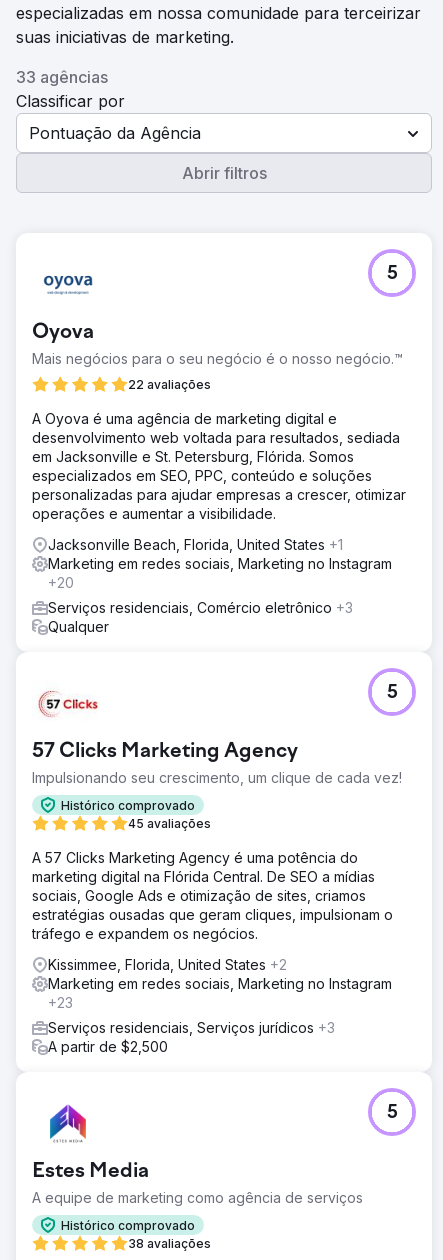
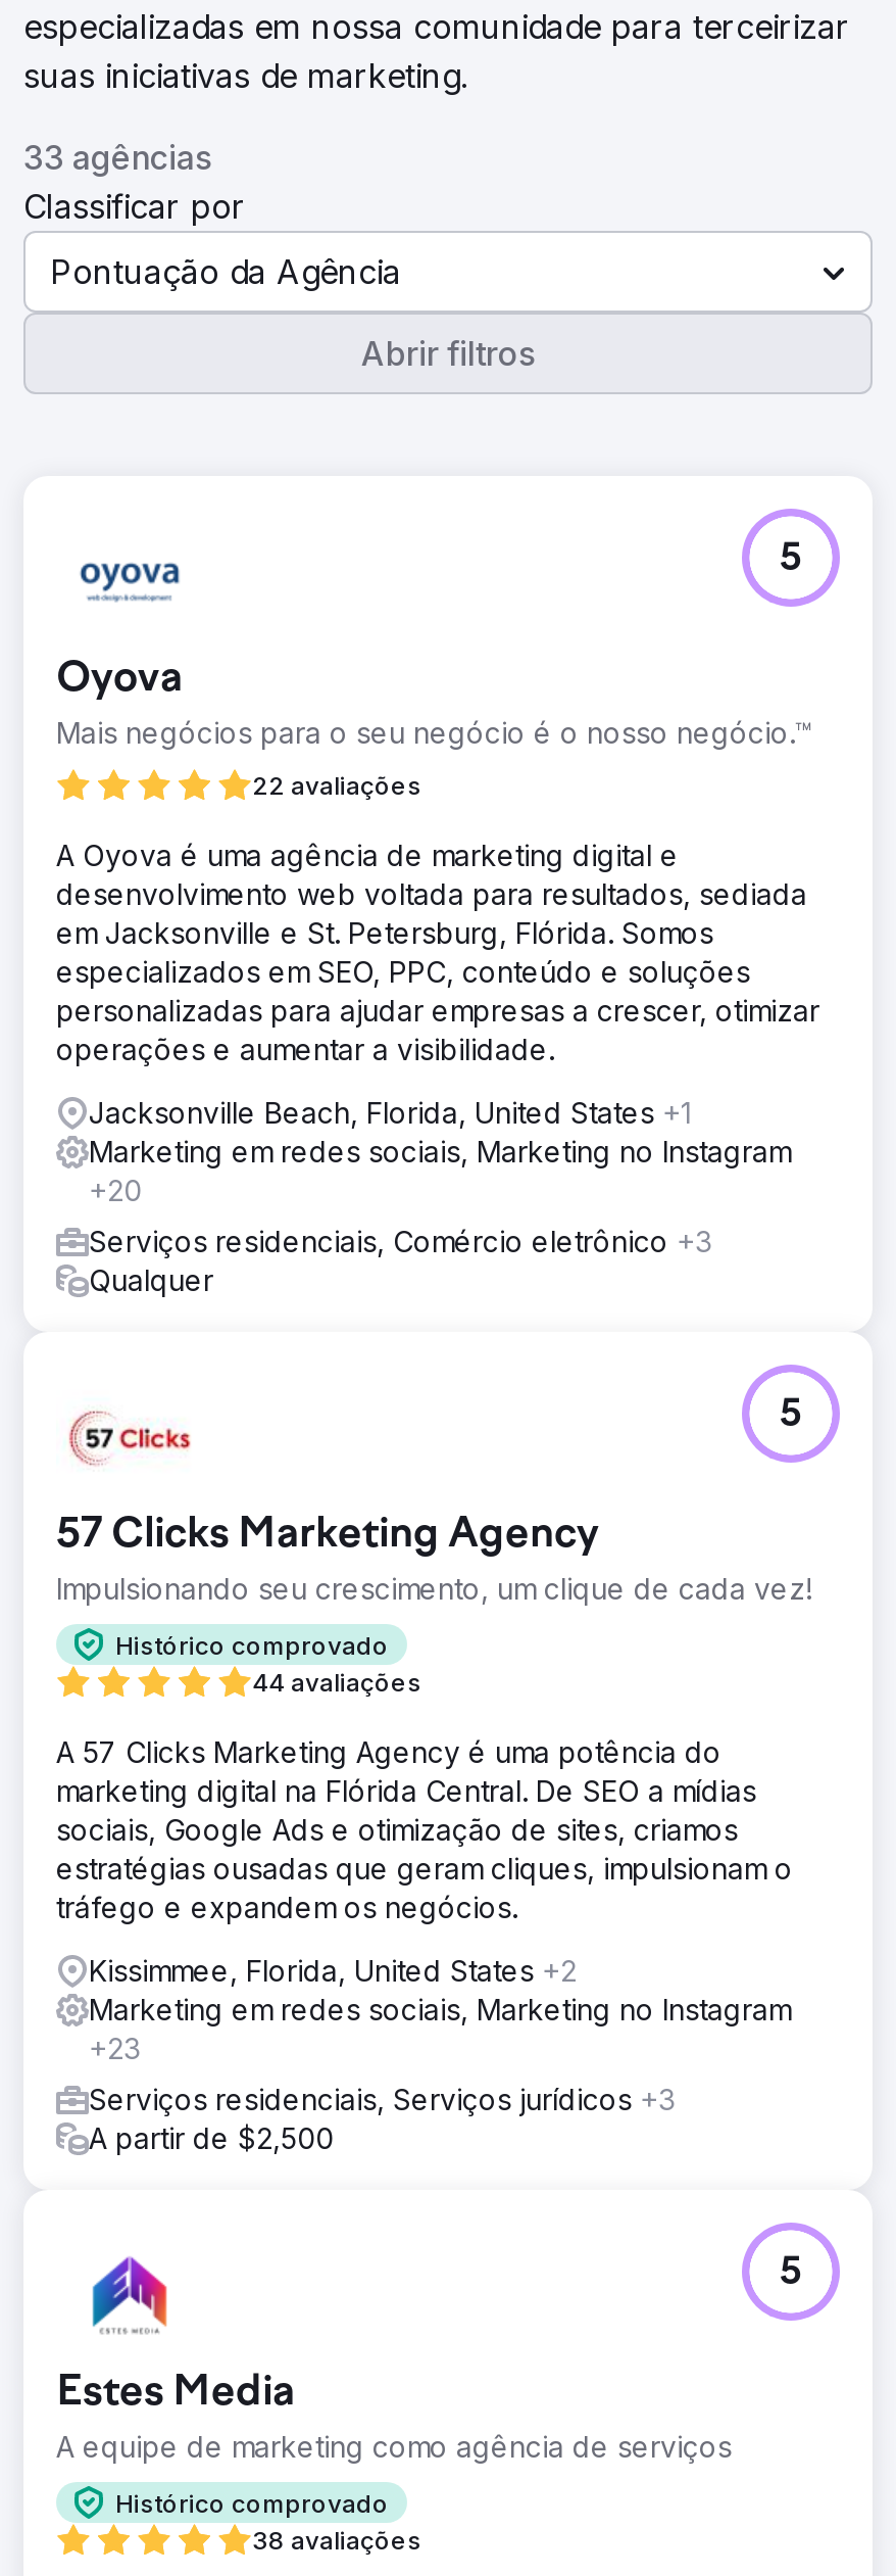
[128,816,211,831] 45 avaliações -> [252,1667,421,1698] 44 avaliações

